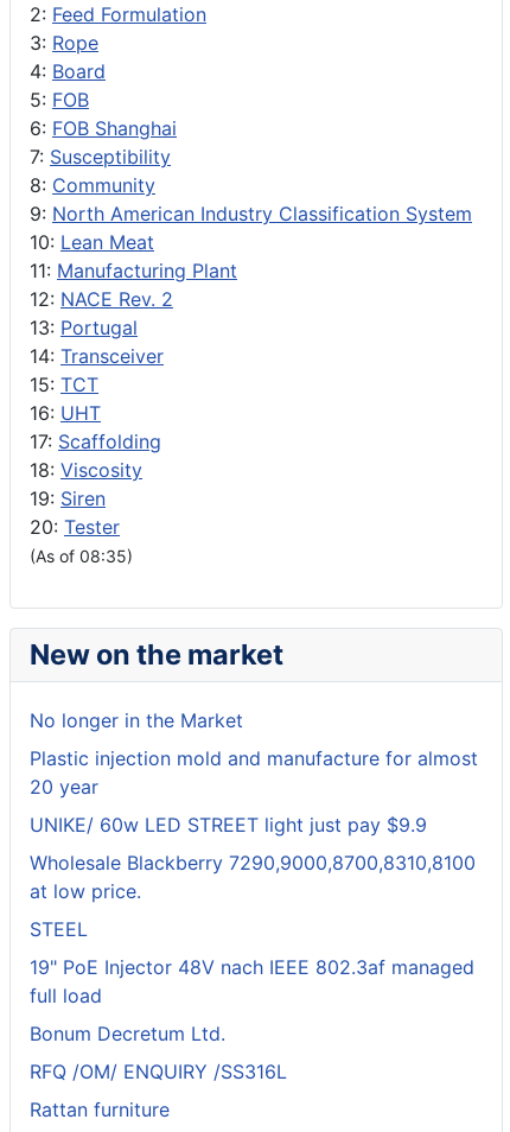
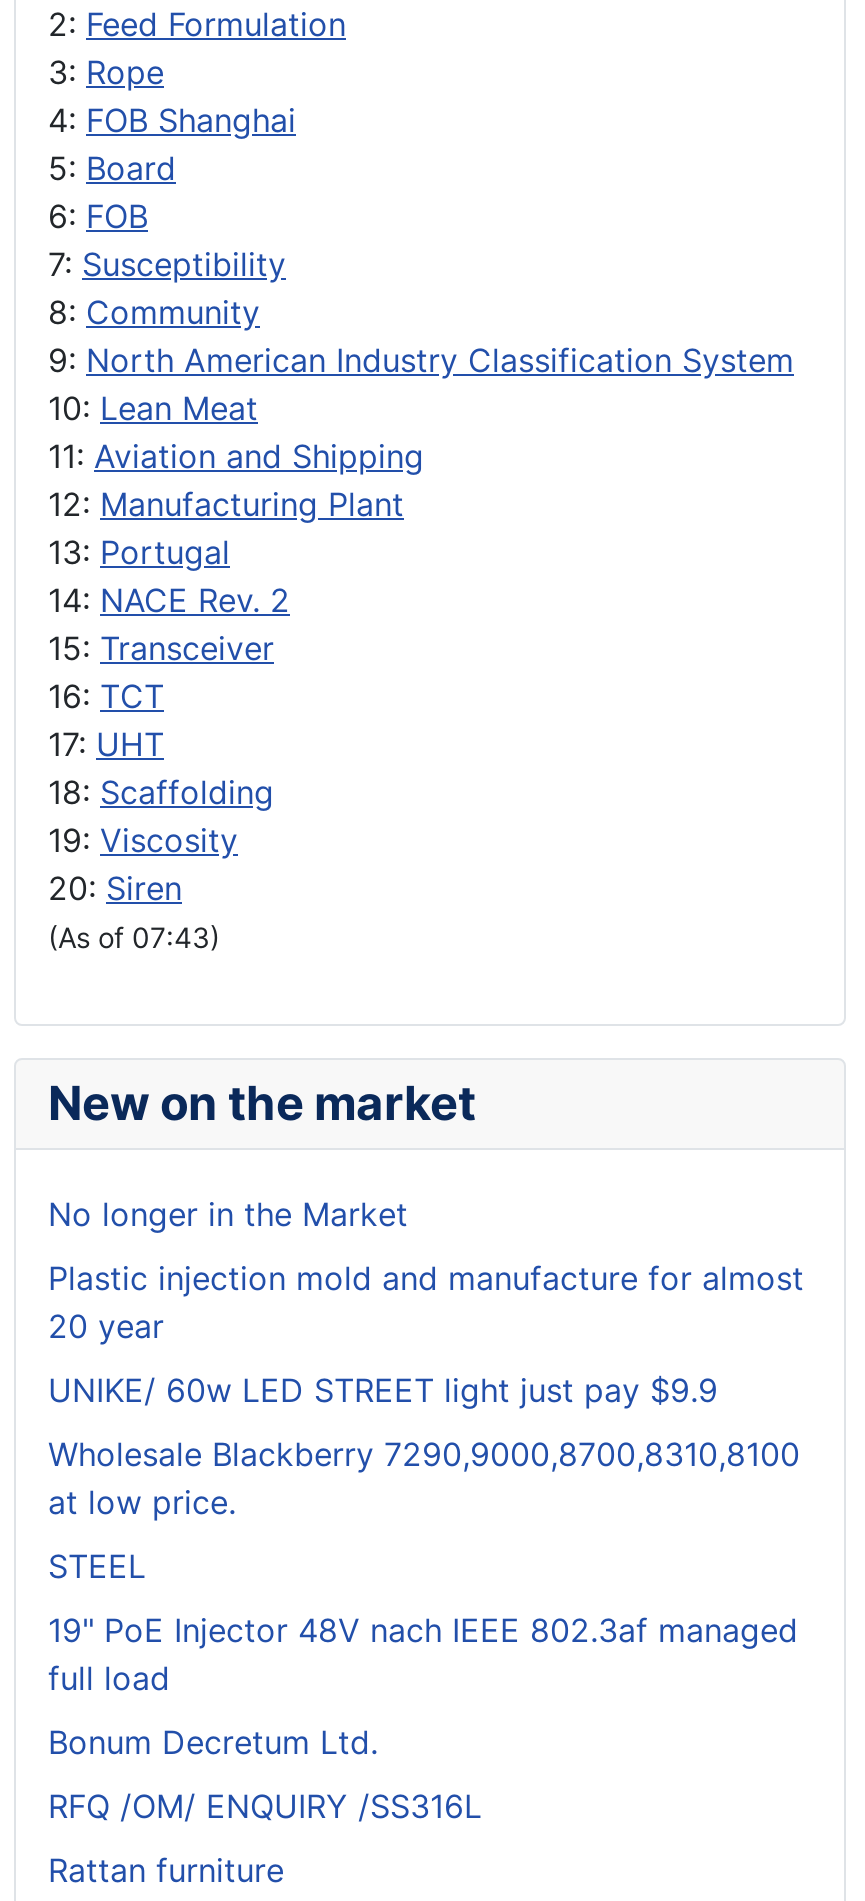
[30,60,177,140] 4: Board | 5: FOB | 6: FOB Shanghai -> [48,100,296,236] 4: FOB Shanghai | 5: Board | 6: FOB
[30,259,237,311] 11: Manufacturing Plant | 12: NACE Rev. 2 -> [48,436,424,524] 11: Aviation and Shipping | 12: Manufacturing Plant
[30,344,164,566] 14: Transceiver | 15: TCT | 16: UHT | 17: Scaffolding | 18: Viscosity | 19: Siren | 20: Tester | (As of 08:35) -> [48,580,290,954] 14: NACE Rev. 2 | 15: Transceiver | 16: TCT | 17: UHT | 18: Scaffolding | 19: Viscosity | 20: Siren | (As of 07:43)

